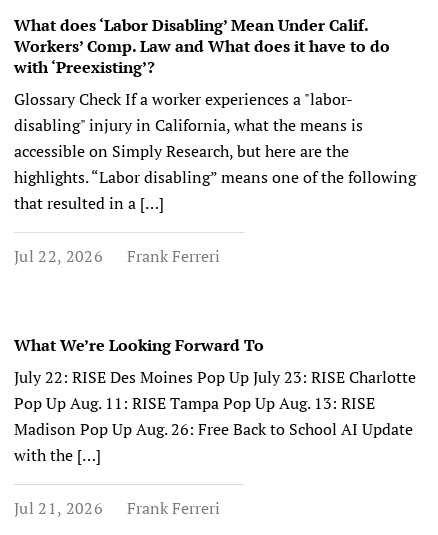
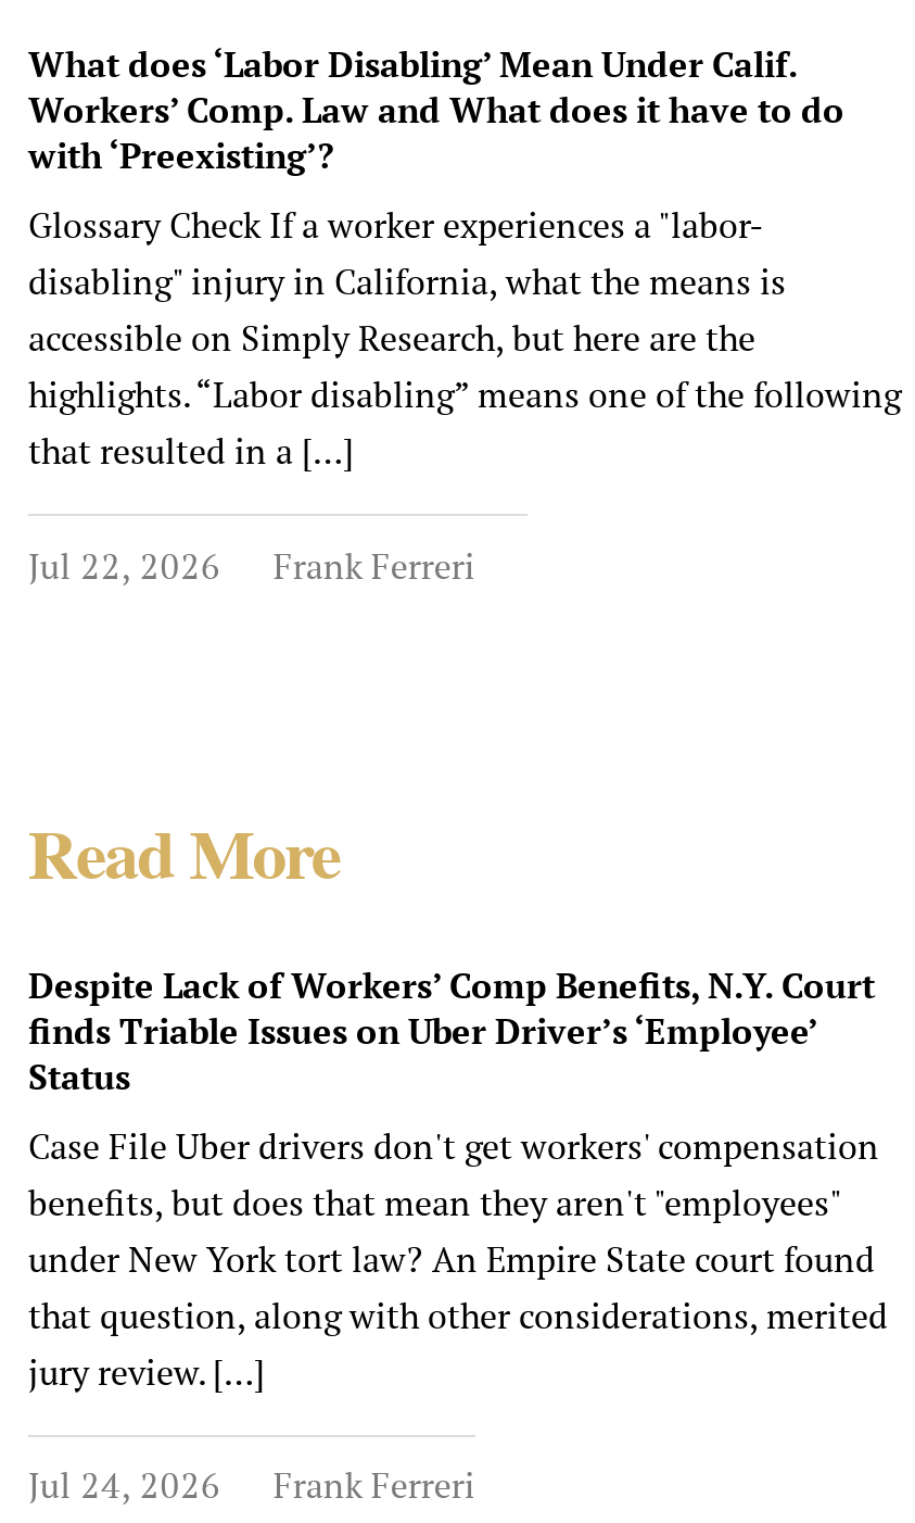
[14,334,416,519] What We’re Looking Forward To | July 22: RISE Des Moines Pop Up July 23: RISE Charlotte | Pop Up Aug. 11: RISE Tampa Pop Up Aug. 13: RISE | Madison Pop Up Aug. 26: Free Back to School AI Update | with the […] | Jul 21, 2026 -> [28,827,888,1509] Read More | Despite Lack of Workers’ Comp Benefits, N.Y. Court | finds Triable Issues on Uber Driver’s ‘Employee’ | Status | Case File Uber drivers don't get workers' compensation | benefits, but does that mean they aren't "employees" | under New York tort law? An Empire State court found | that question, along with other considerations, merited | jury review. […] | Jul 24, 2026

